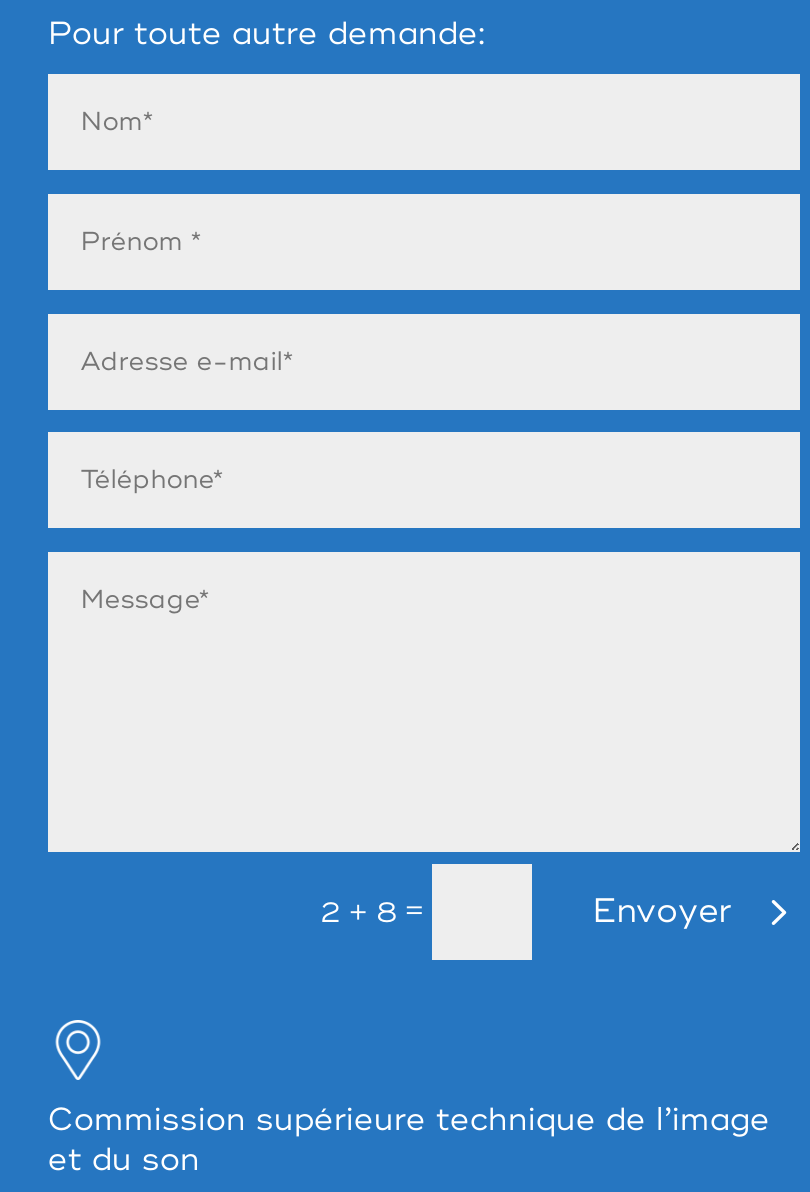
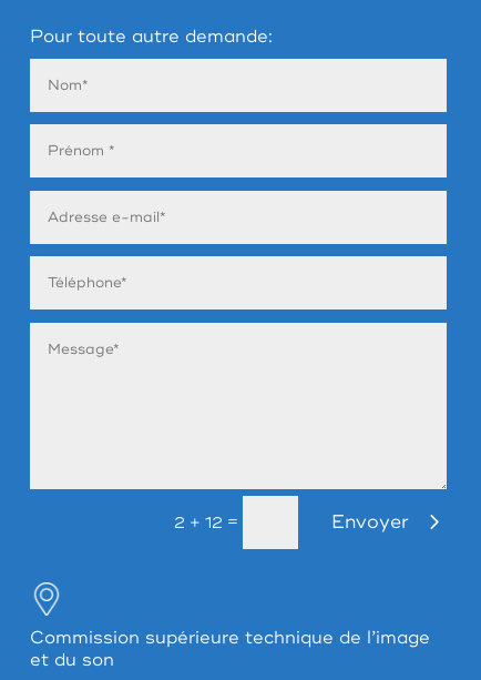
[321,894,433,930] 2 + 8 = -> [174,512,243,532] 2 + 12 =

